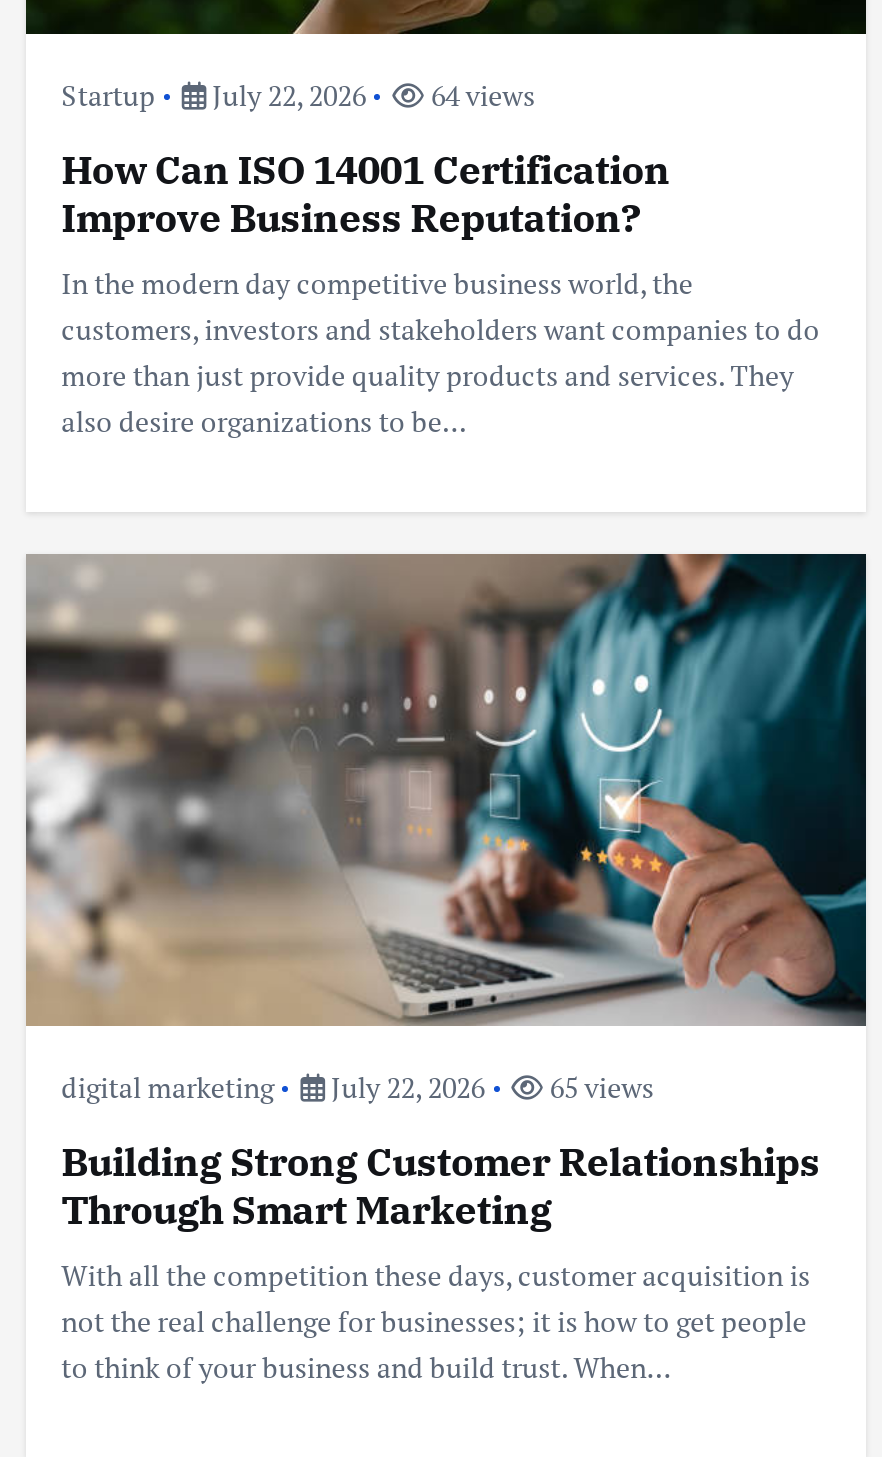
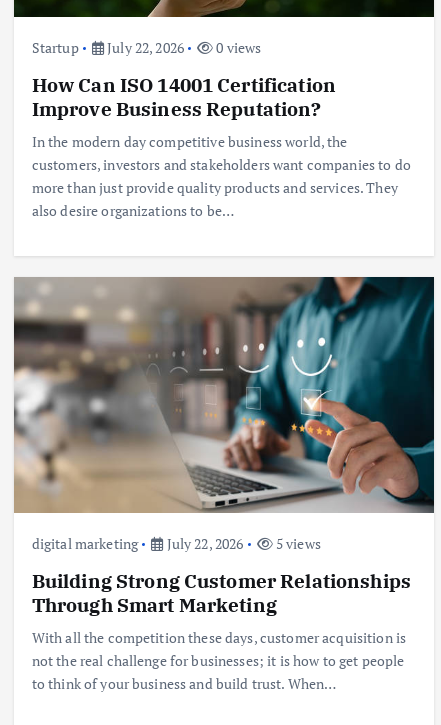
[61,77,535,115] Startup July 22, 2026 64 views -> [32,38,261,57] Startup July 22, 2026 0 views
[61,1068,654,1106] digital marketing July 22, 2026 65 views -> [32,534,321,553] digital marketing July 22, 2026 5 views

